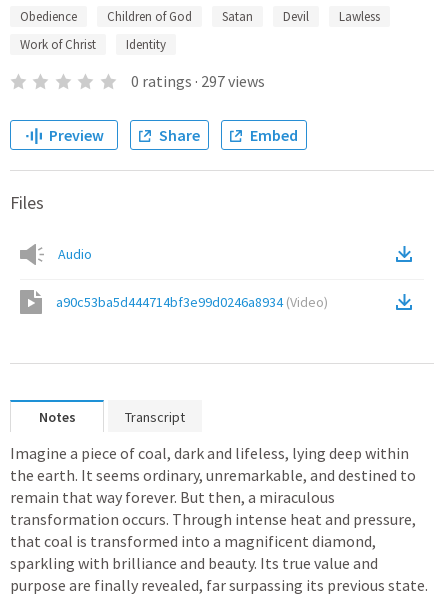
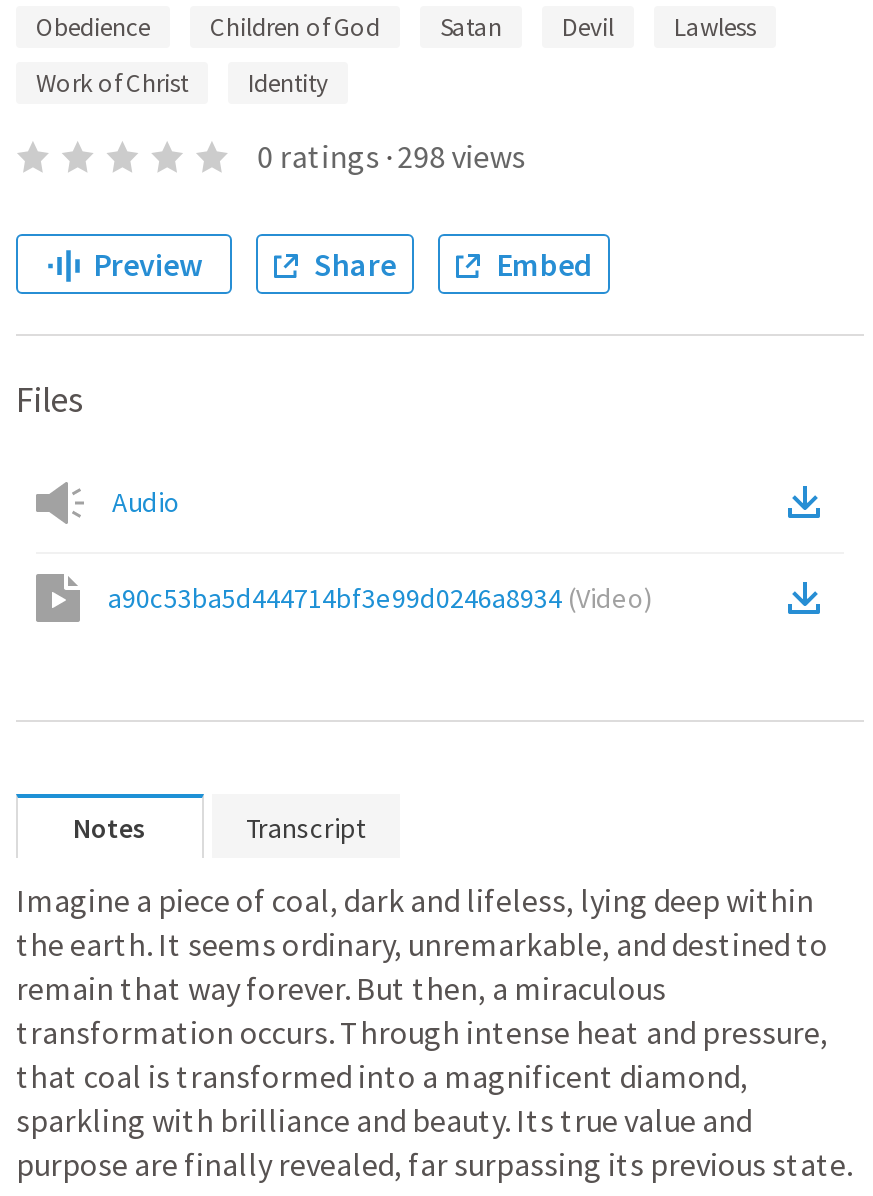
[131,71,265,91] 0 ratings · 297 views -> [257,136,525,176] 0 ratings · 298 views

